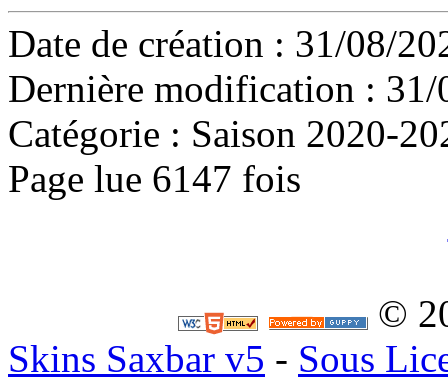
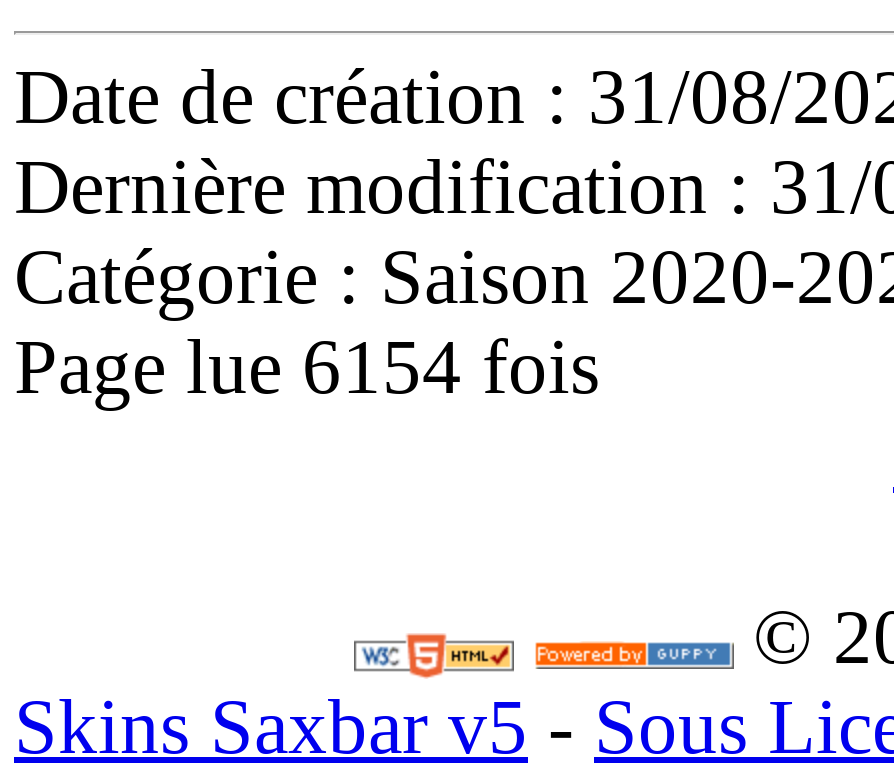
[8,157,301,200] Page lue 6147 fois -> [14,323,600,409] Page lue 6154 fois

